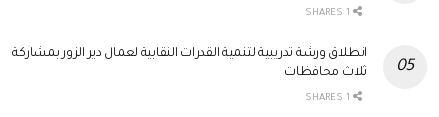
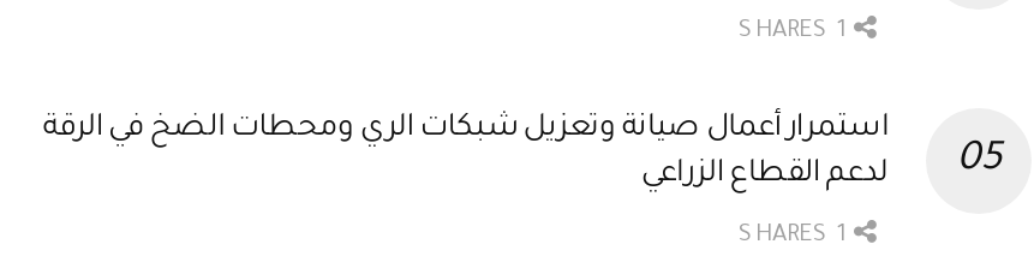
[12,47,367,80] انطلاق ورشة تدريبية لتنمية القدرات النقابية لعمال دير الزور بمشاركة | ثلاث محافظات -> [43,113,887,193] استمرار أعمال صيانة وتعزيل شبكات الري ومحطات الضخ في الرقة | لدعم القطاع الزراعي

